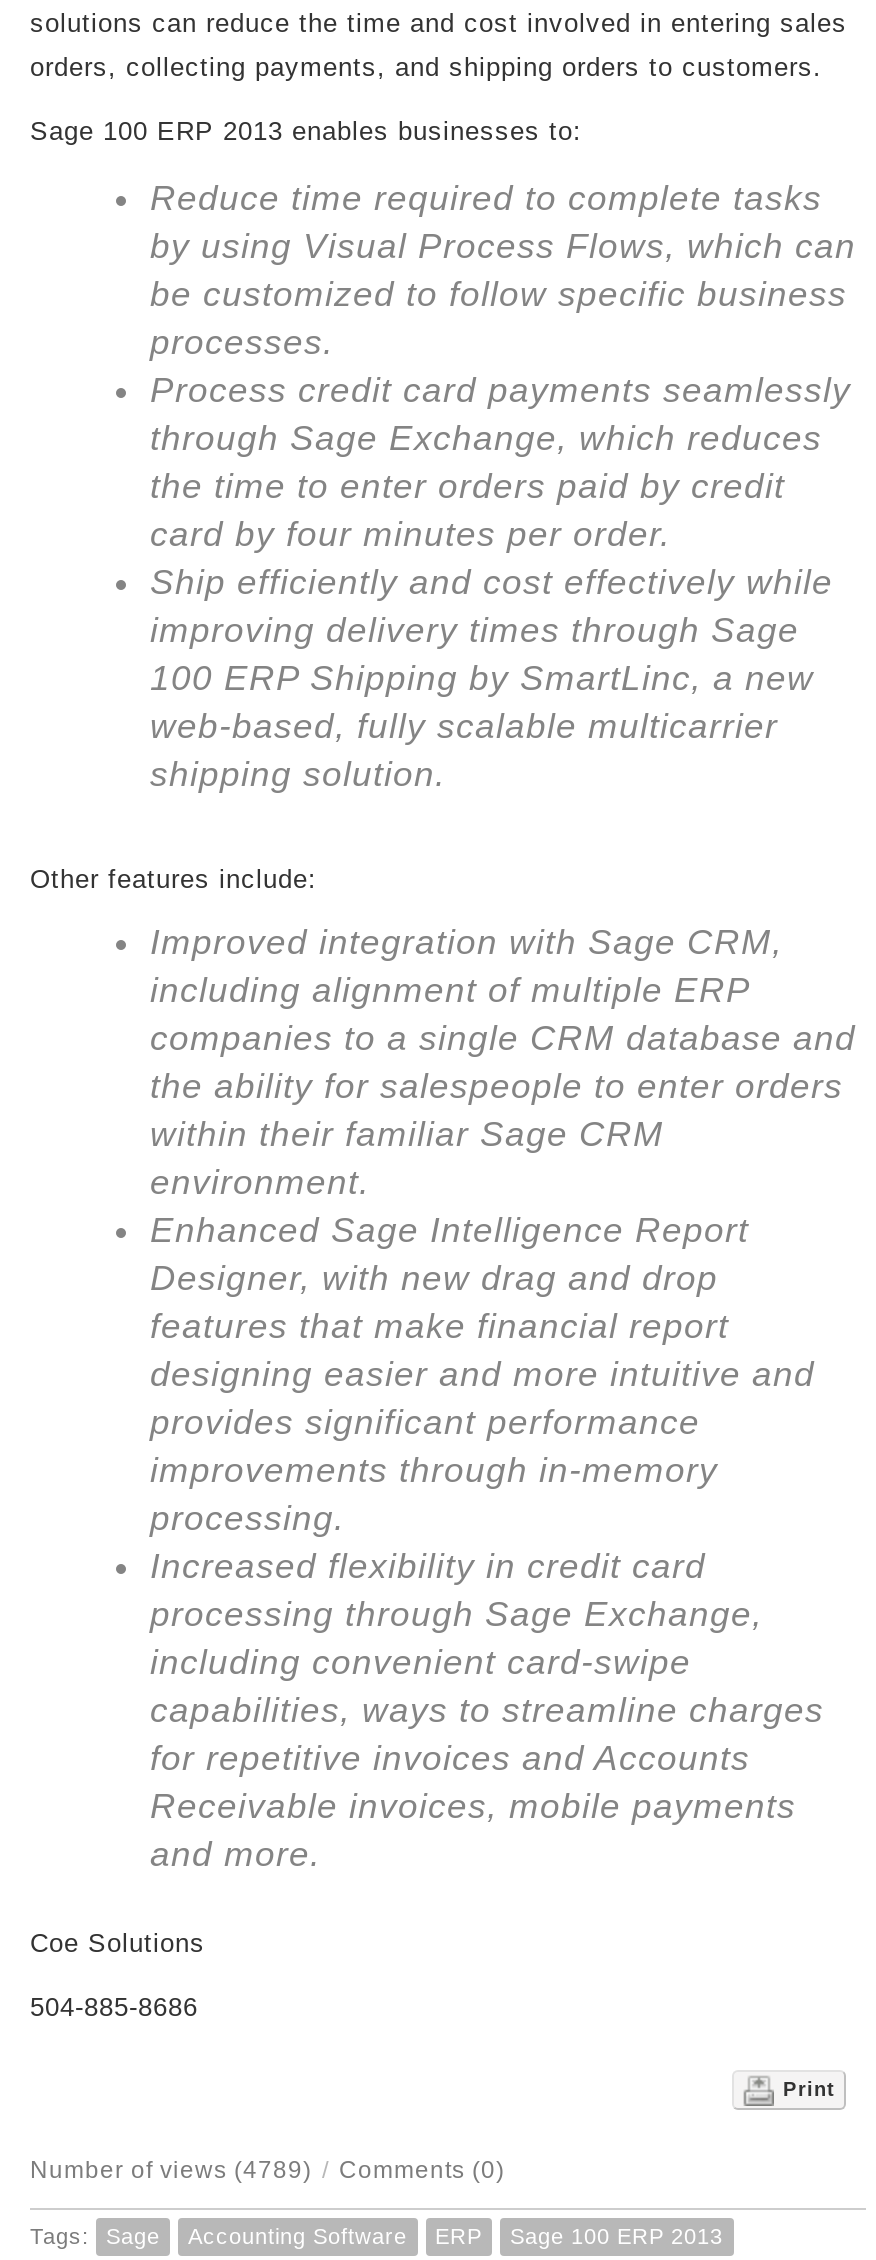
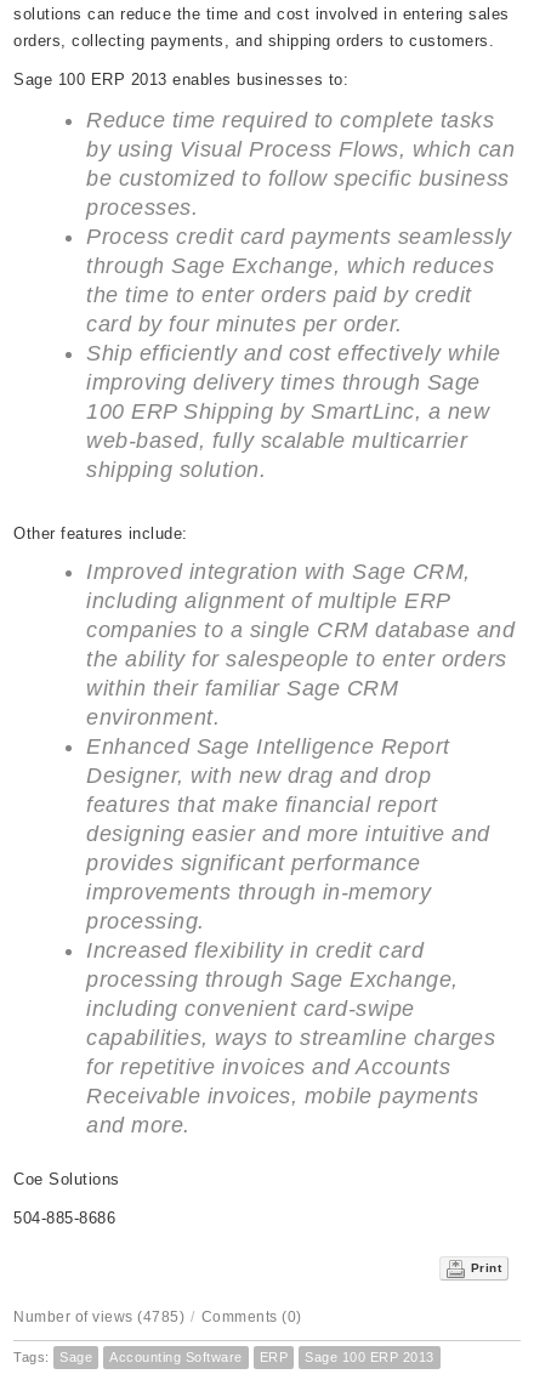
[30,2156,505,2184] Number of views (4789) / Comments (0) -> [13,1308,302,1325] Number of views (4785) / Comments (0)

